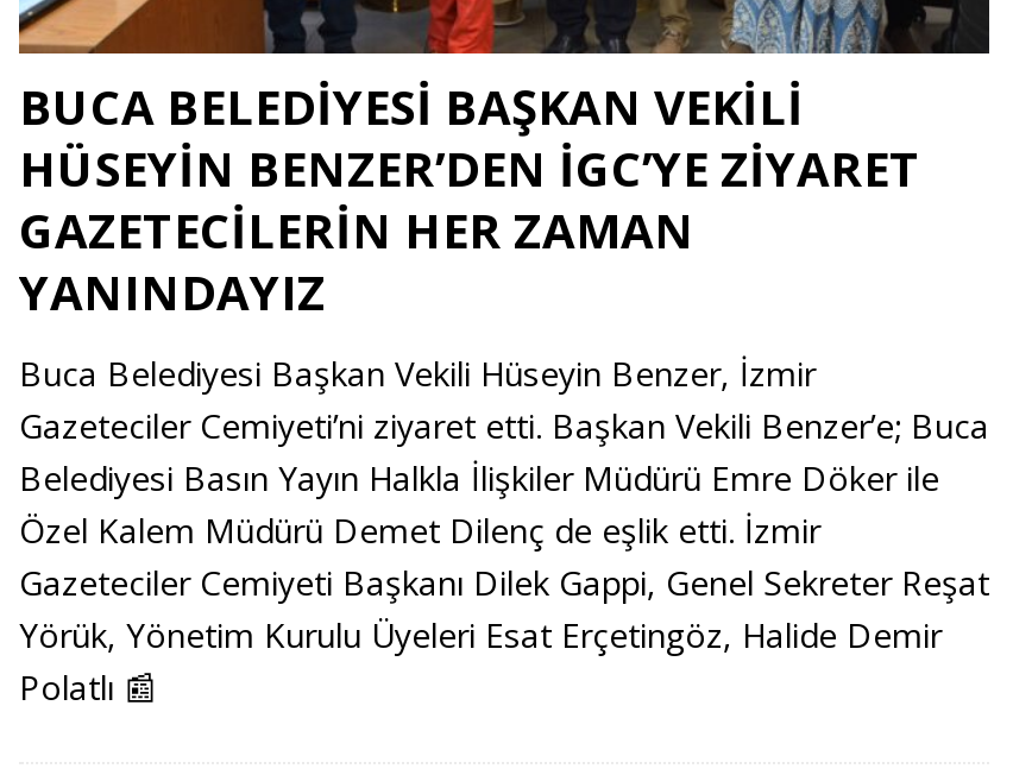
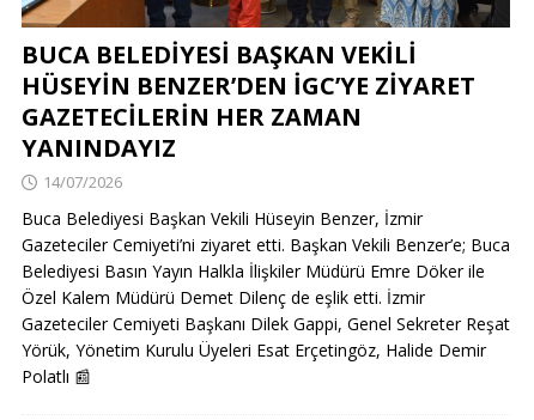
none -> [43,171,122,192] 14/07/2026

